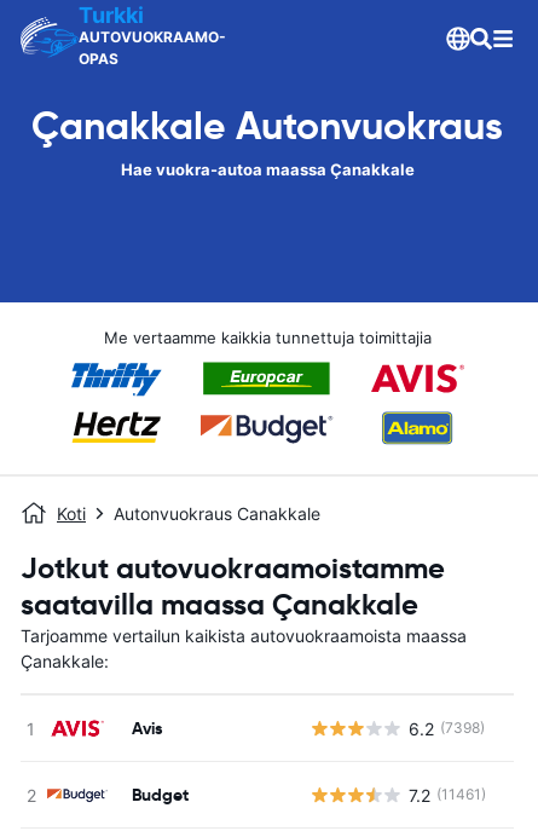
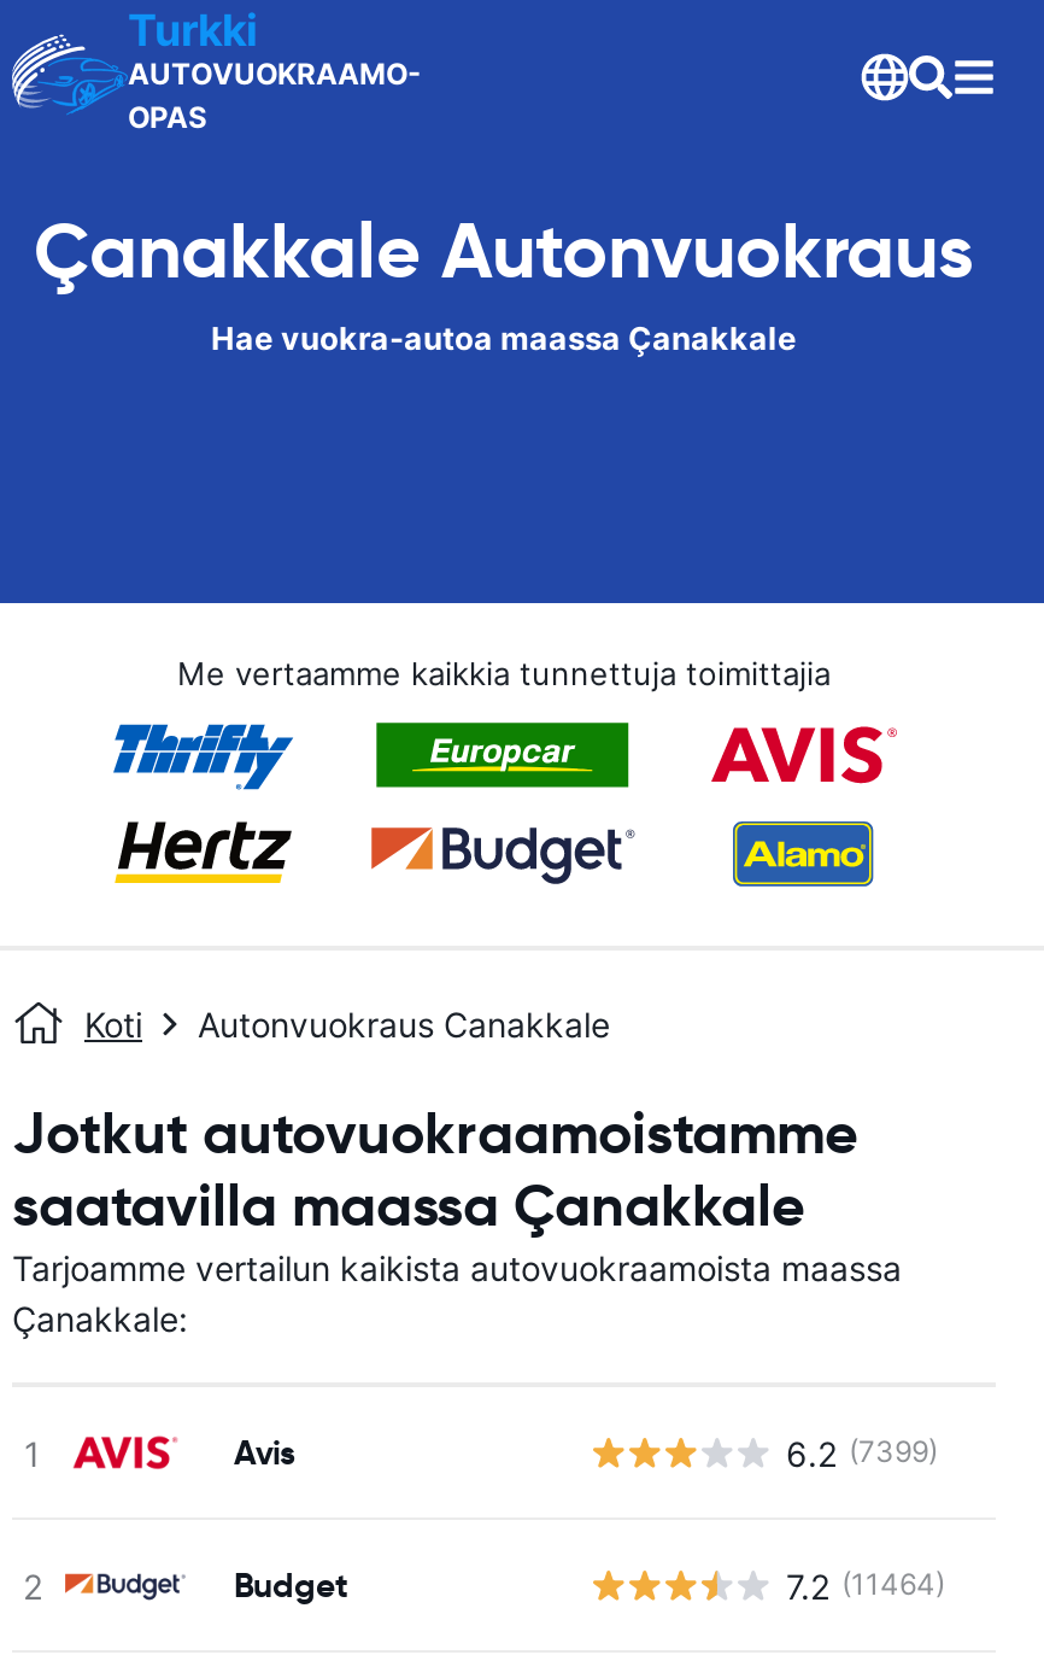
[409,718,485,738] 6.2 (7398) -> [786,1432,938,1473] 6.2 (7399)
[409,784,486,805] 7.2 (11461) -> [786,1565,945,1606] 7.2 (11464)

